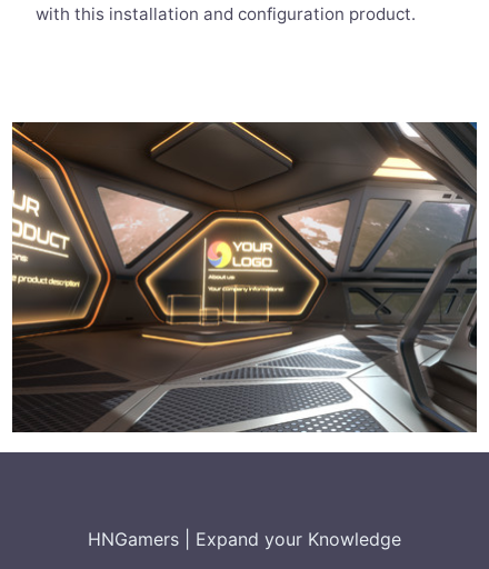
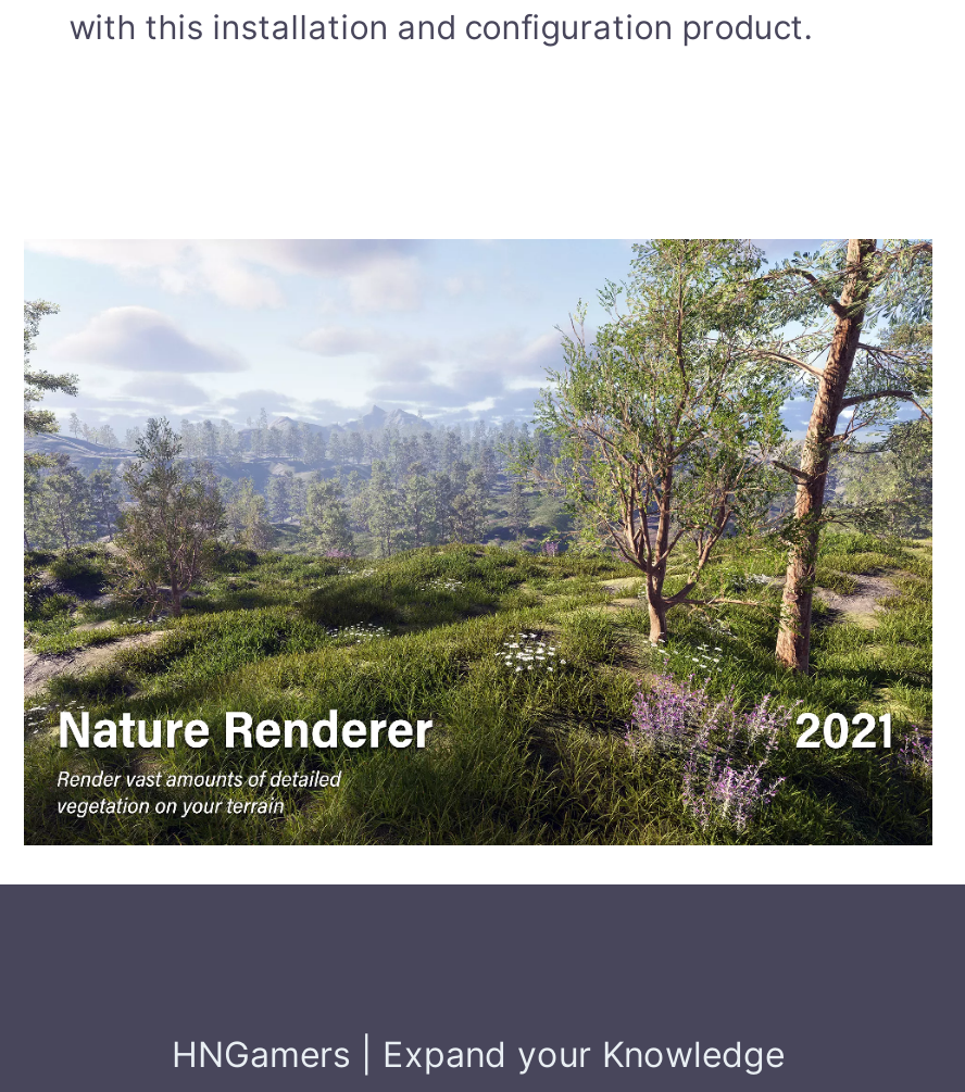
[11,121,478,433] [image] -> [22,237,935,848] [image]

